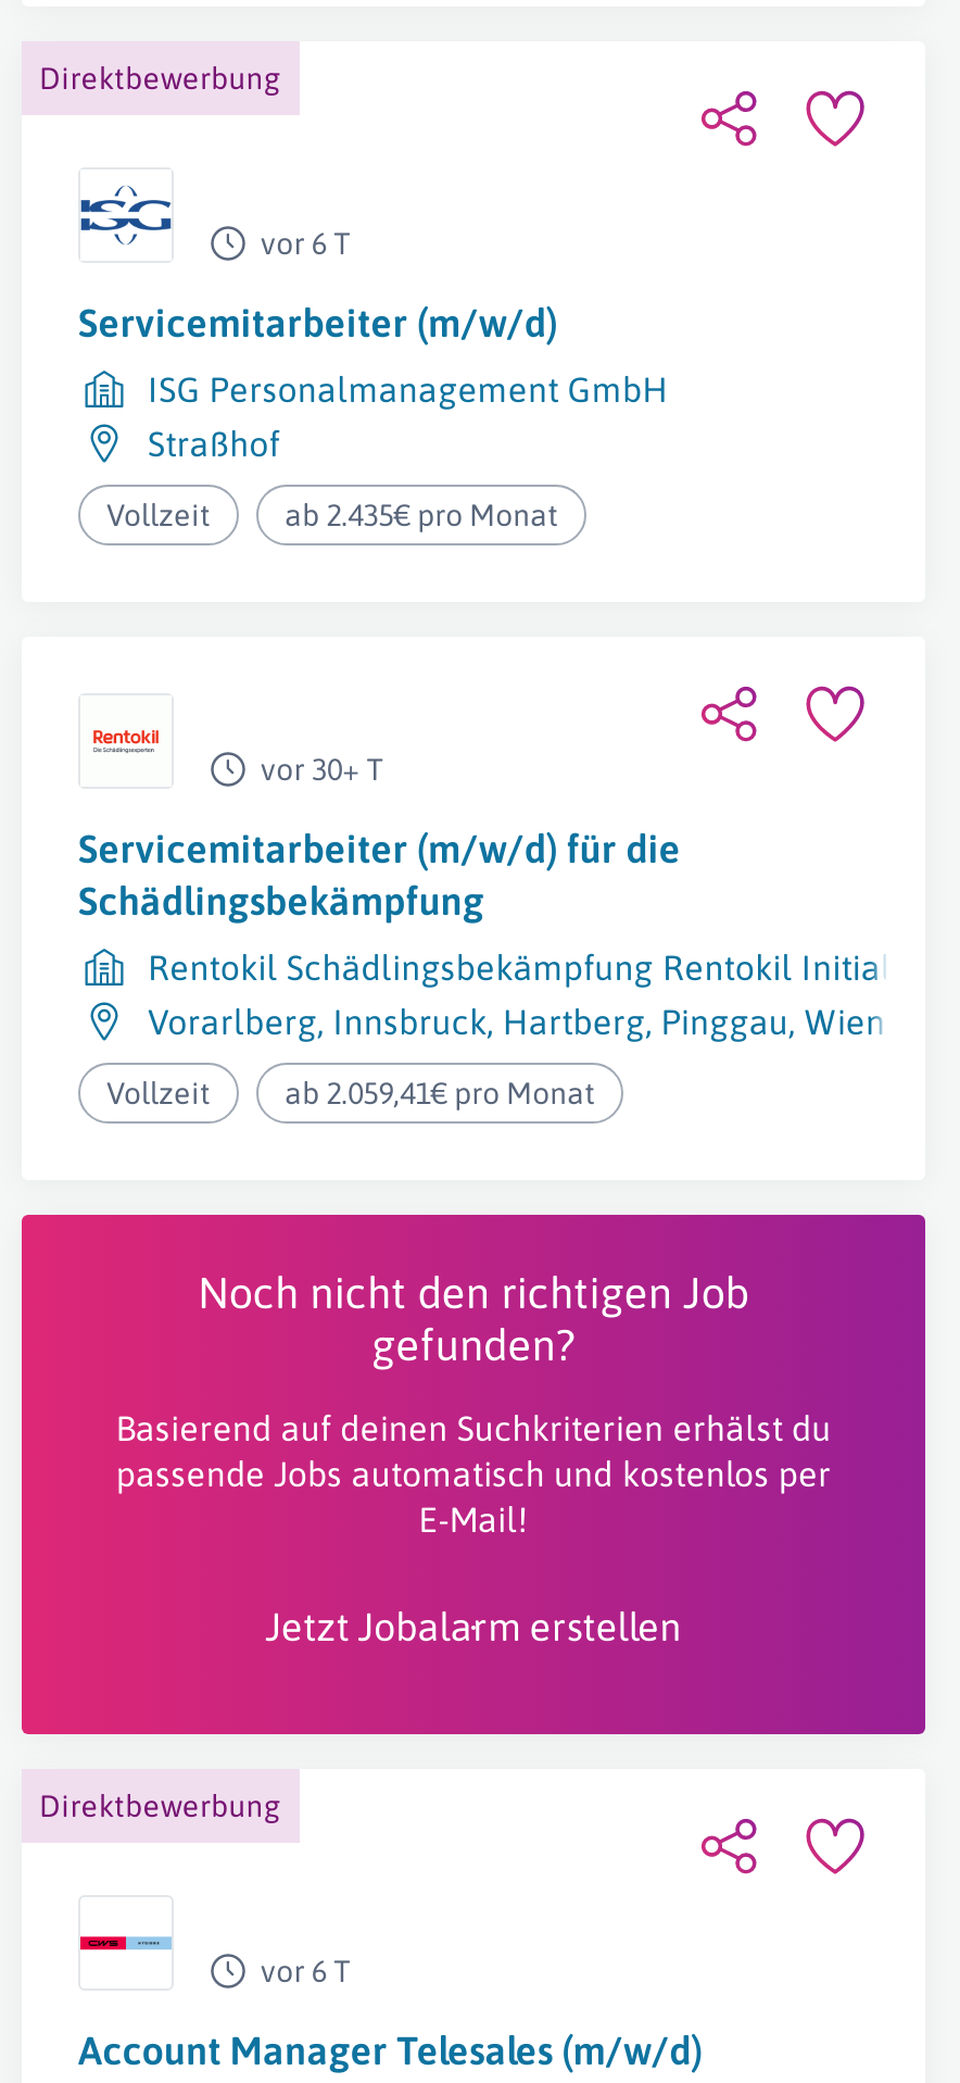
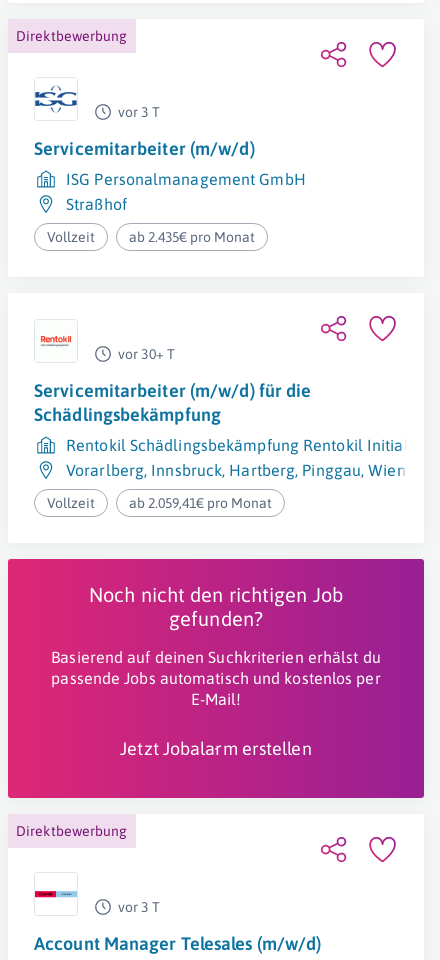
[261,226,351,261] vor 6 T -> [118,104,160,120] vor 3 T
[261,1954,351,1988] vor 6 T -> [118,899,160,915] vor 3 T

